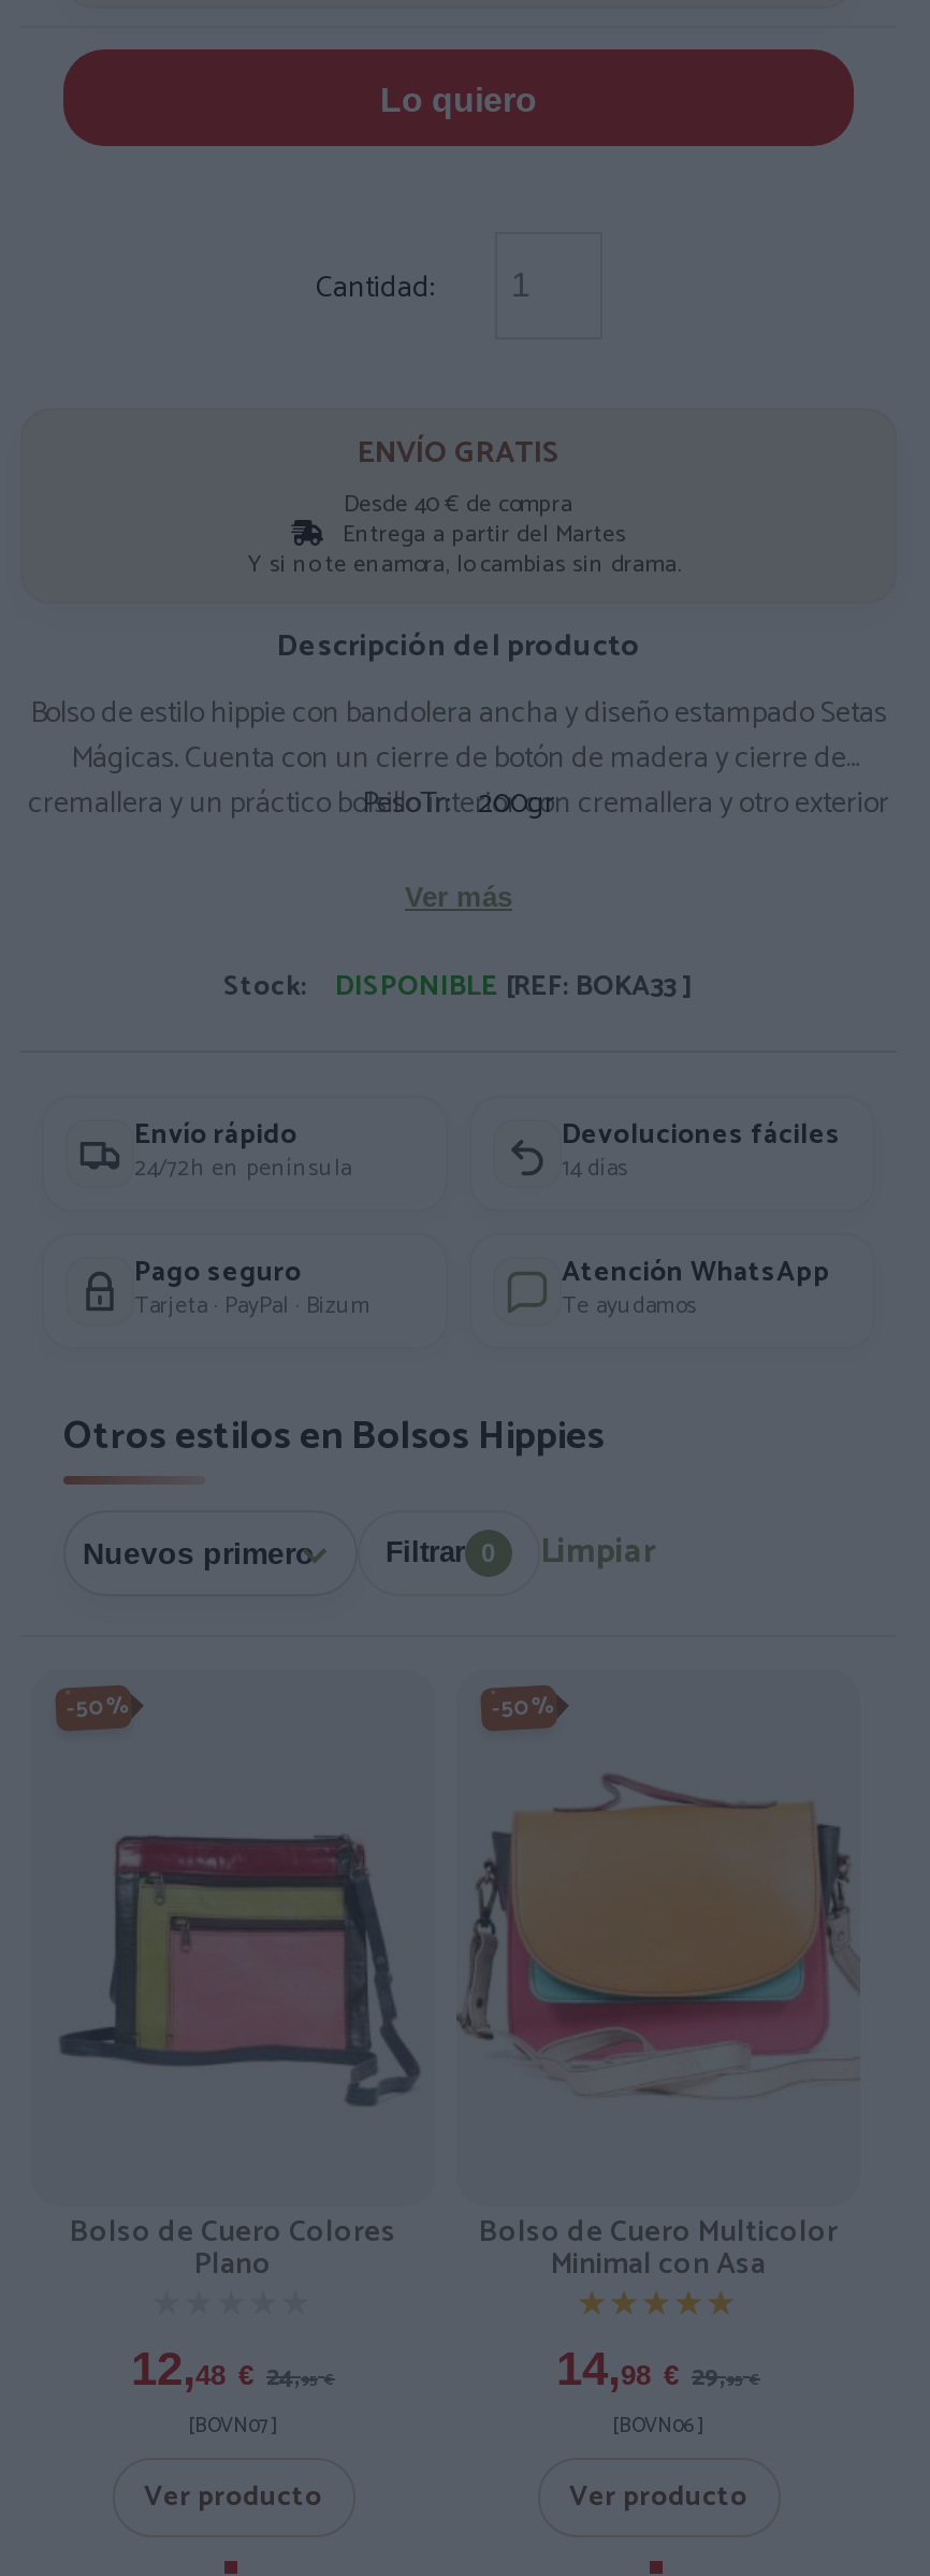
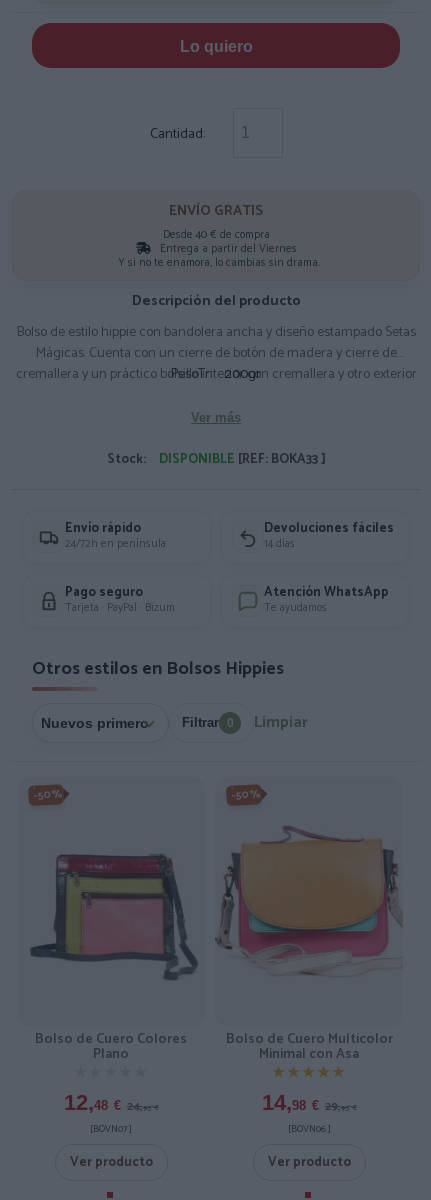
[336,515,626,553] Entrega a partir del Martes -> [156,240,296,258] Entrega a partir del Viernes

